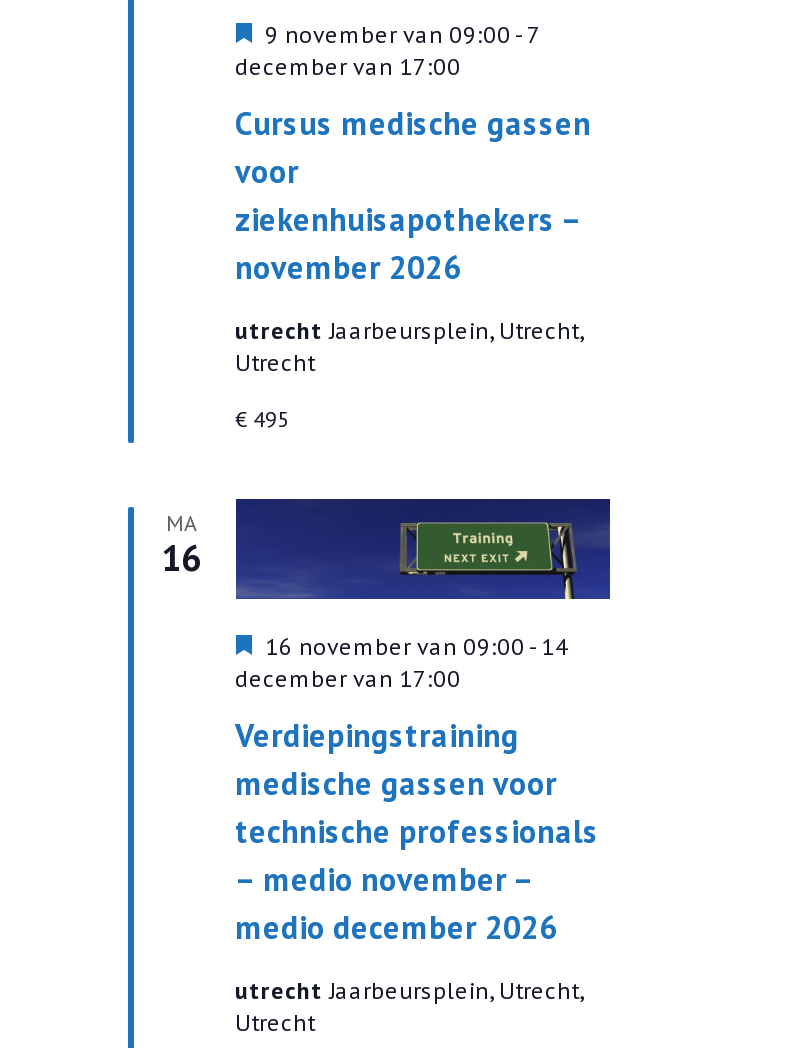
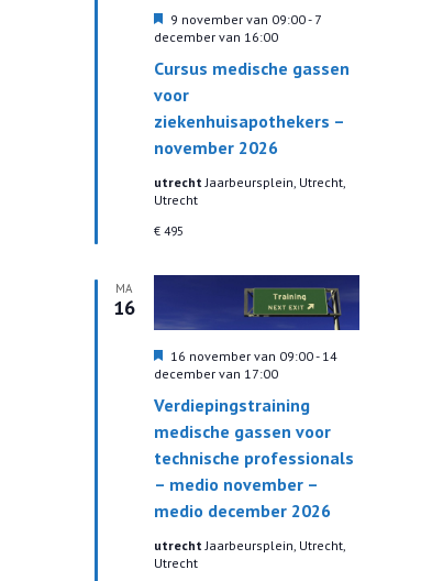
[235,51,461,81] december van 17:00 -> [153,29,278,45] december van 16:00

